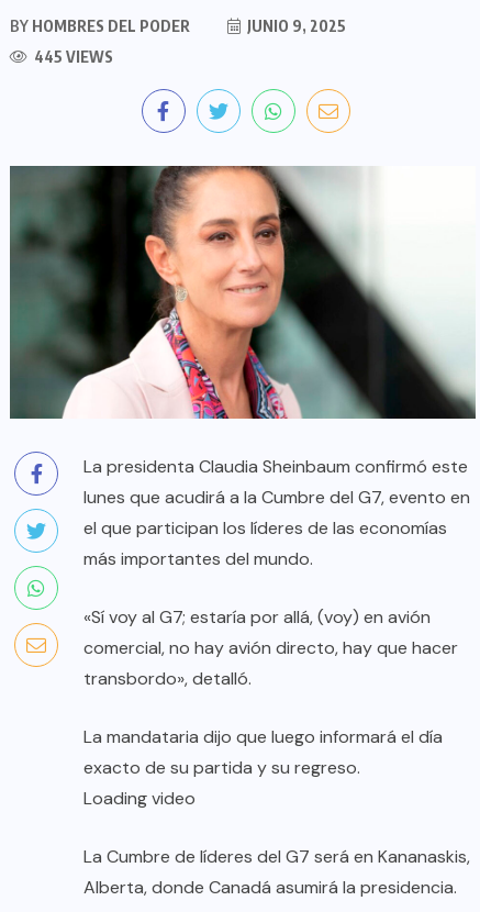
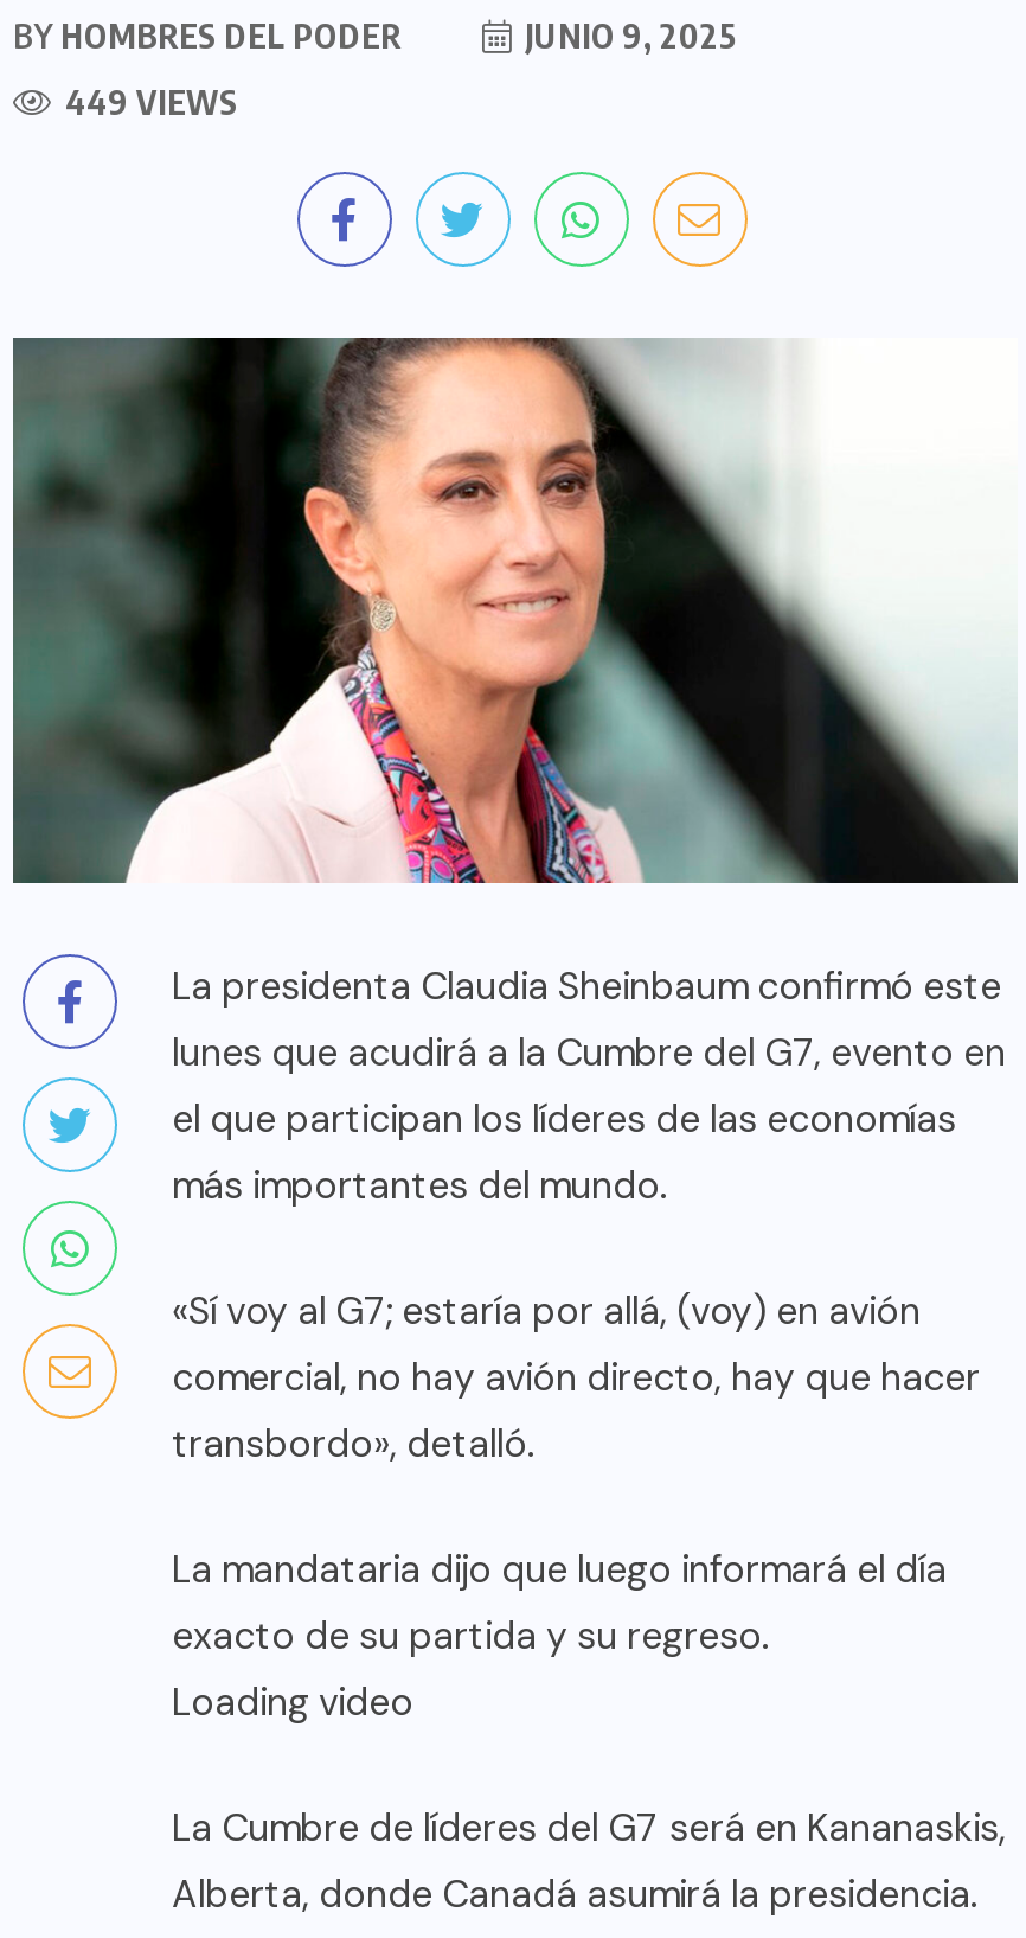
[31,47,113,66] 445 VIEWS -> [58,82,238,123] 449 VIEWS

